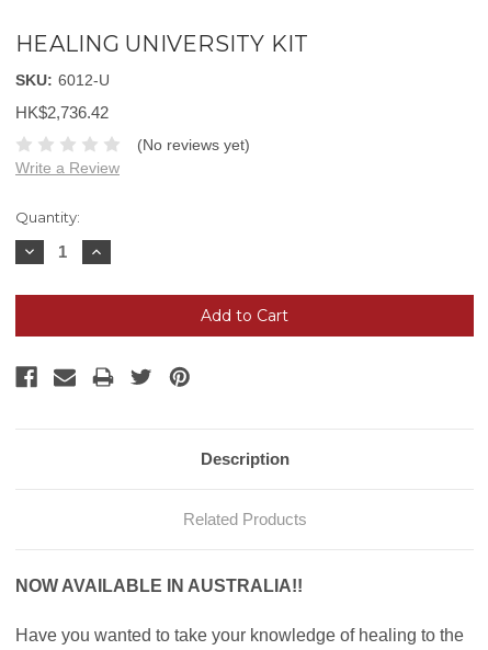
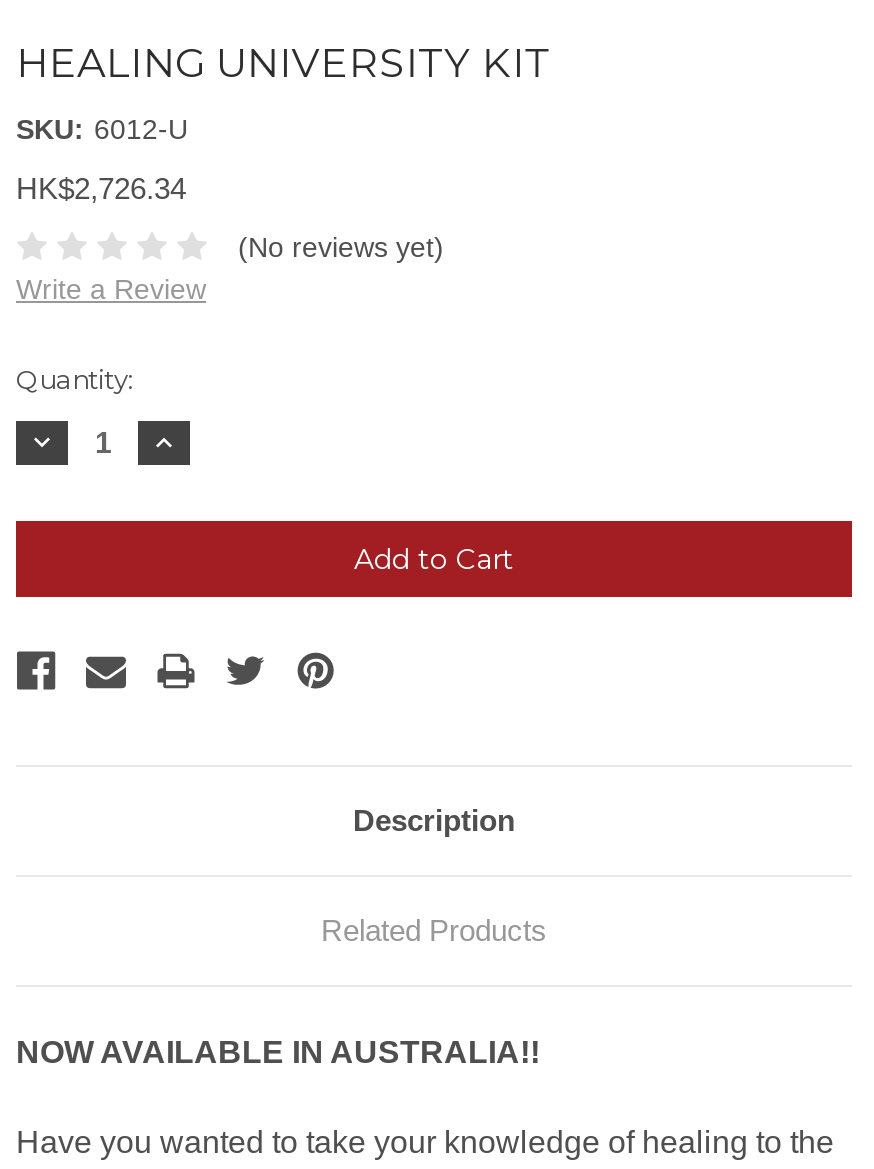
[15,103,109,122] HK$2,736.42 -> [16,171,186,205] HK$2,726.34

